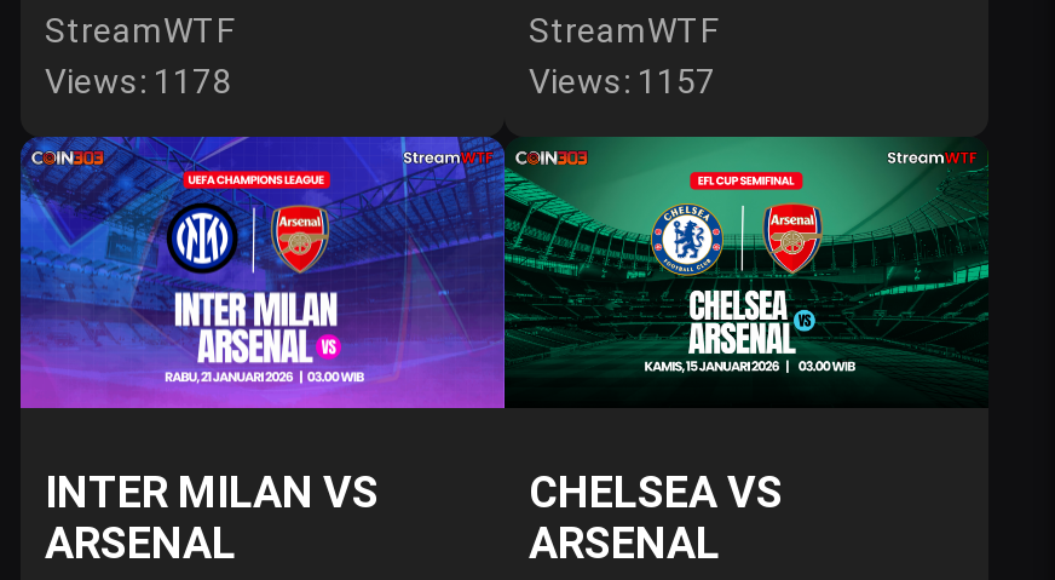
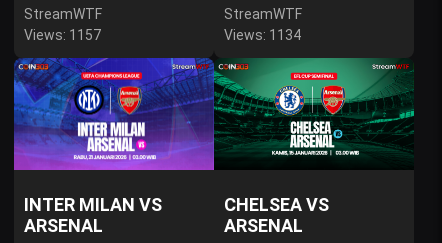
[45,61,231,100] Views: 1178 -> [24,27,101,43] Views: 1157
[529,61,715,100] Views: 1157 -> [224,27,301,43] Views: 1134

